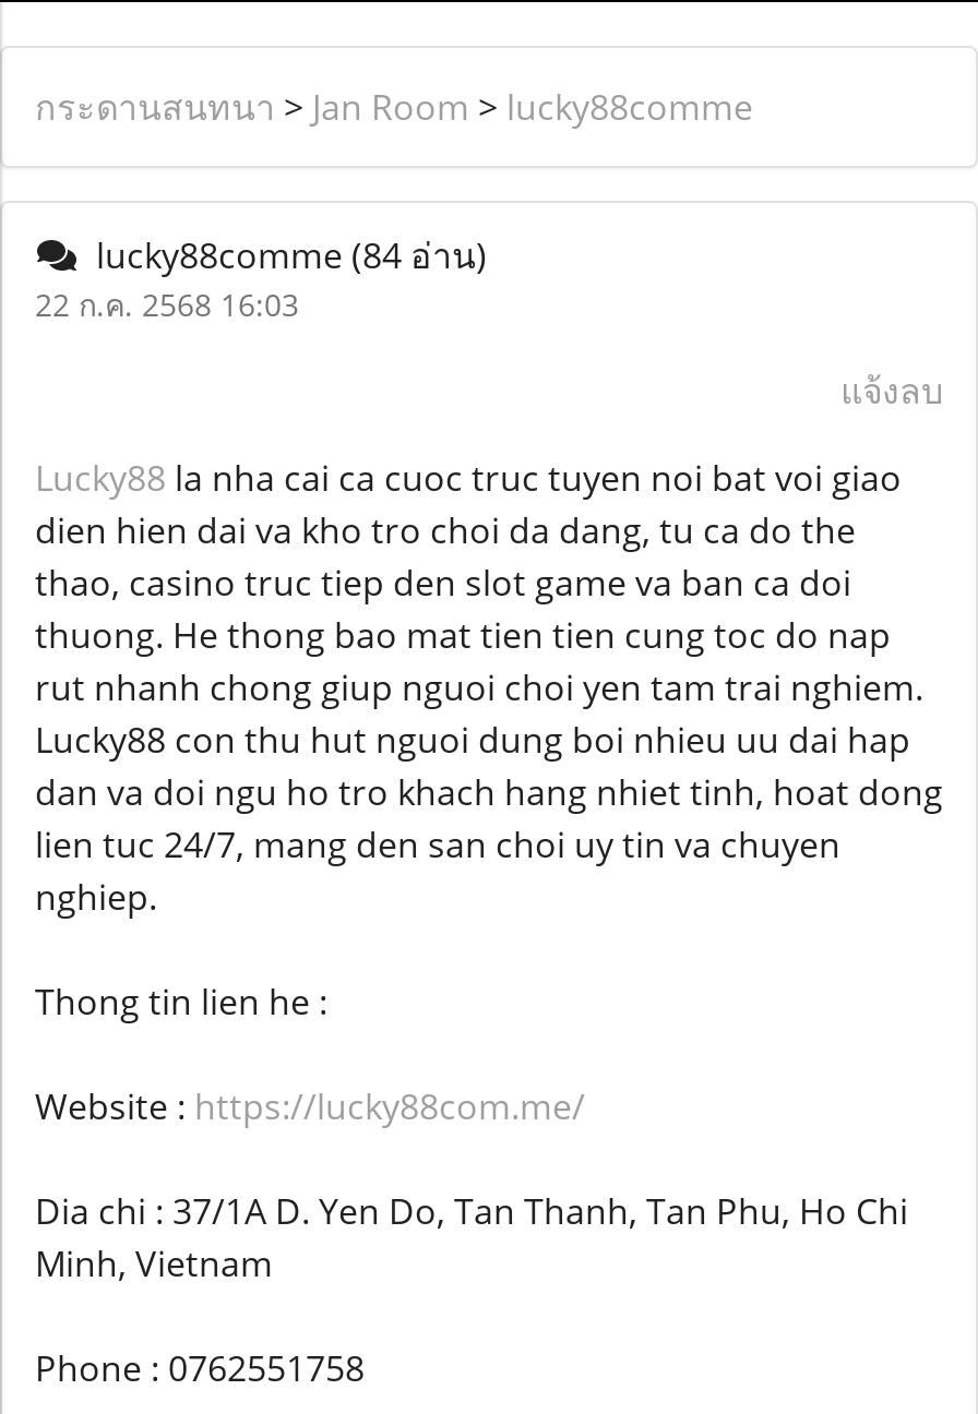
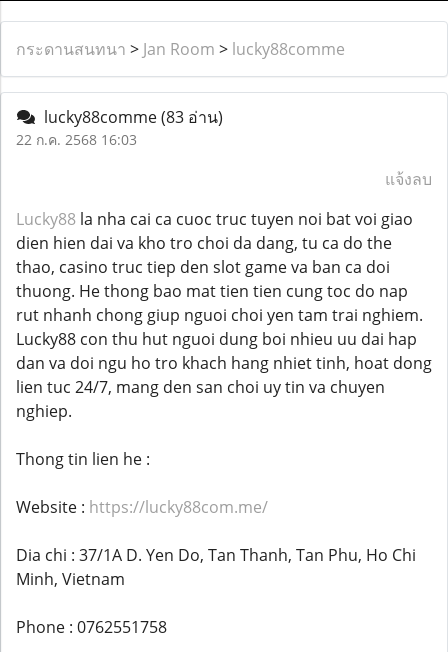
[79,231,487,279] lucky88comme (84 อ่าน) -> [36,106,223,128] lucky88comme (83 อ่าน)

